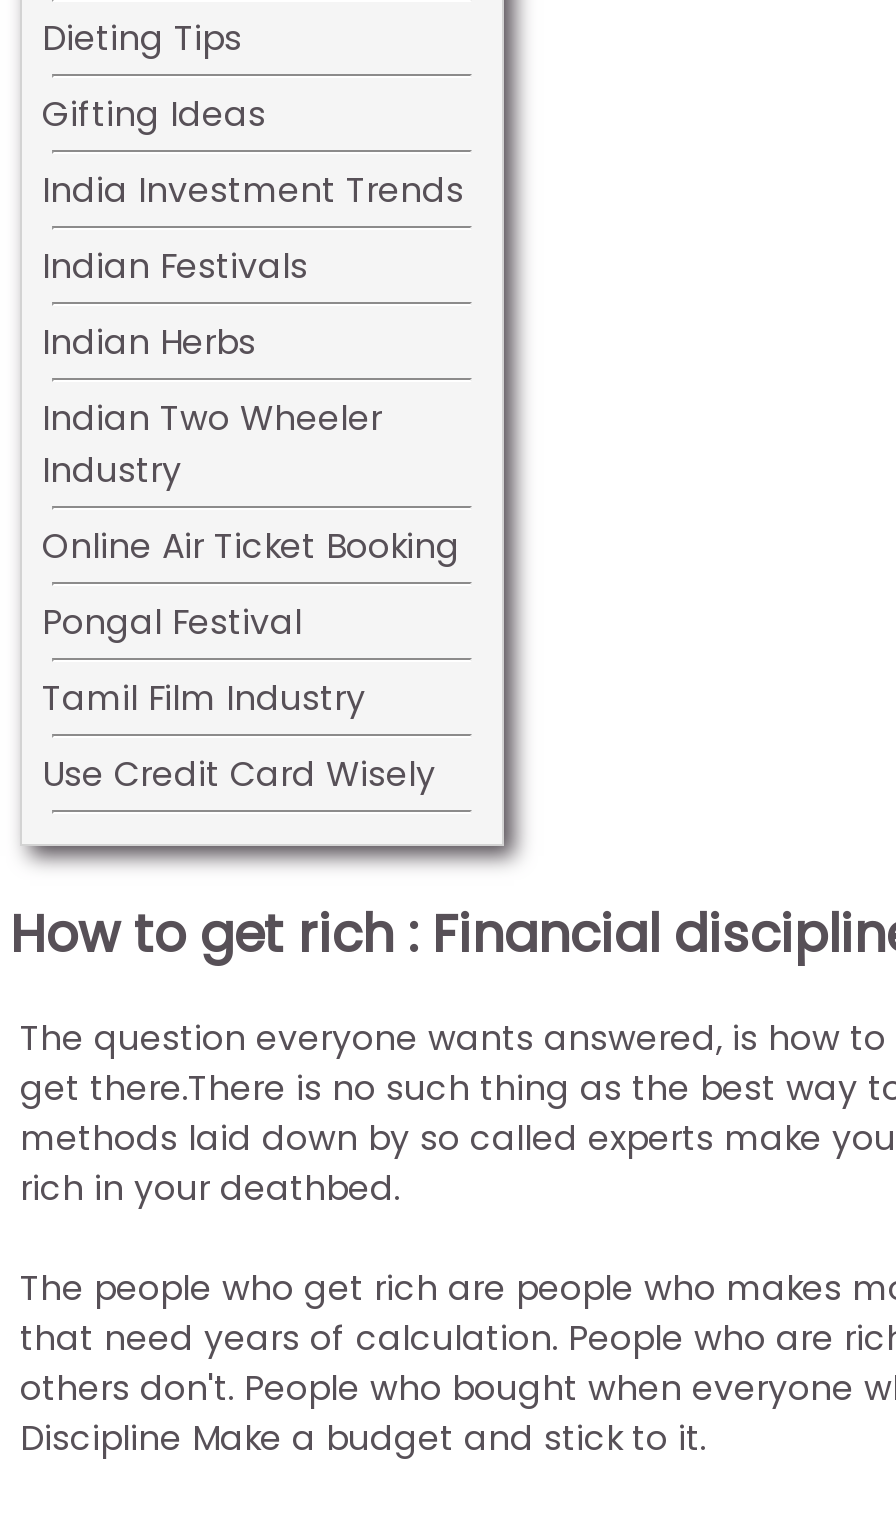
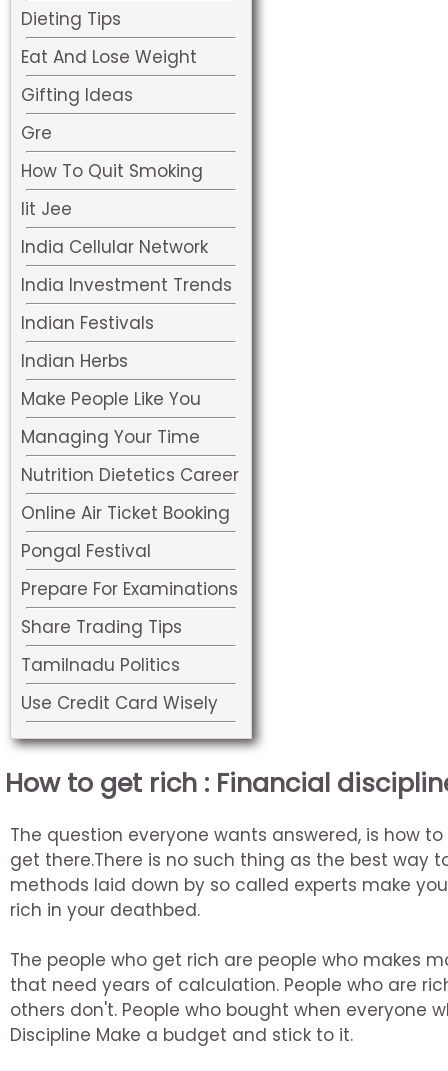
none -> [21,45,197,69] Eat And Lose Weight
none -> [21,121,208,259] Gre | How To Quit Smoking | Iit Jee | India Cellular Network
[42,394,382,494] Indian Two Wheeler | Industry -> [21,387,239,487] Make People Like You | Managing Your Time | Nutrition Dietetics Career
[42,674,366,722] Tamil Film Industry -> [21,577,238,677] Prepare For Examinations | Share Trading Tips | Tamilnadu Politics

